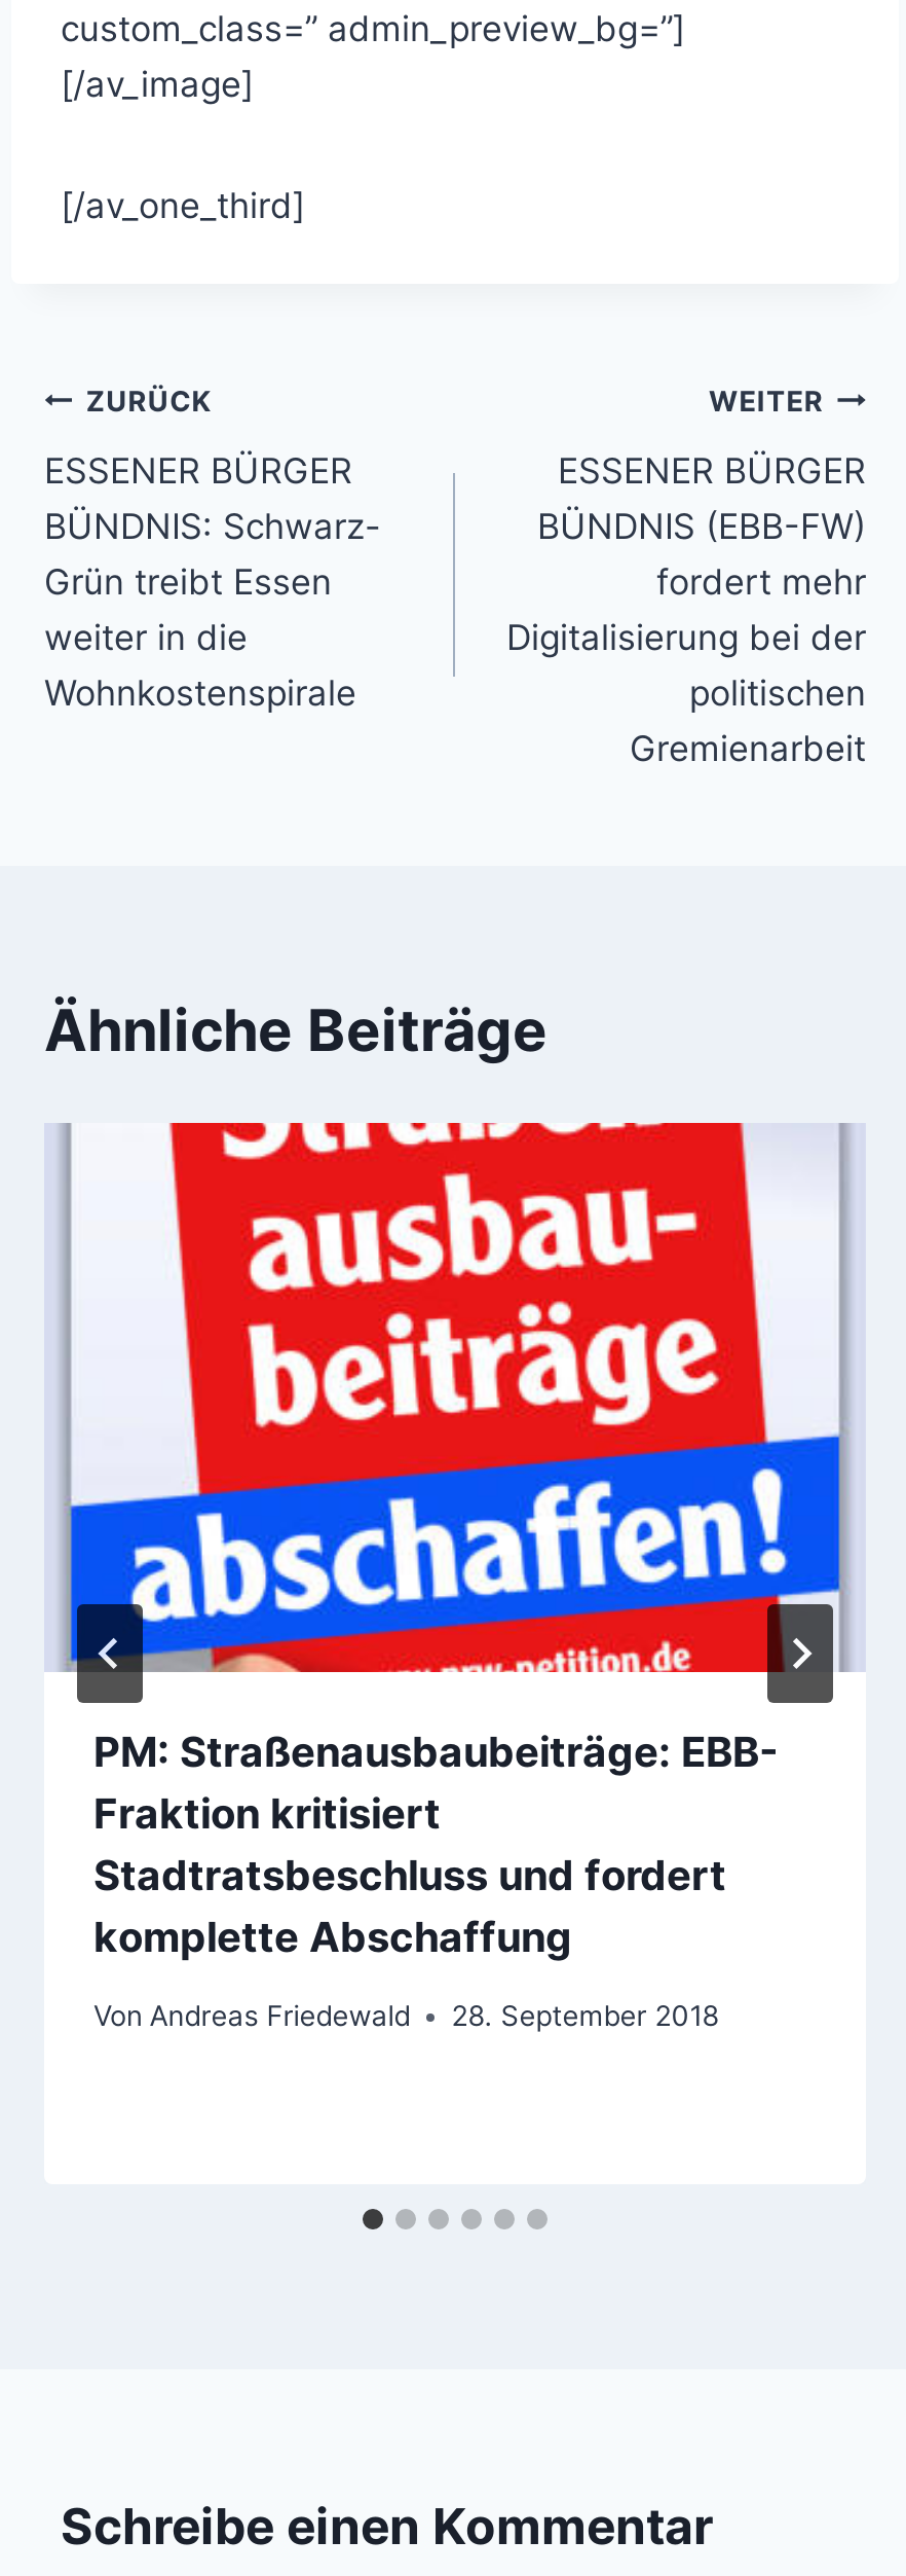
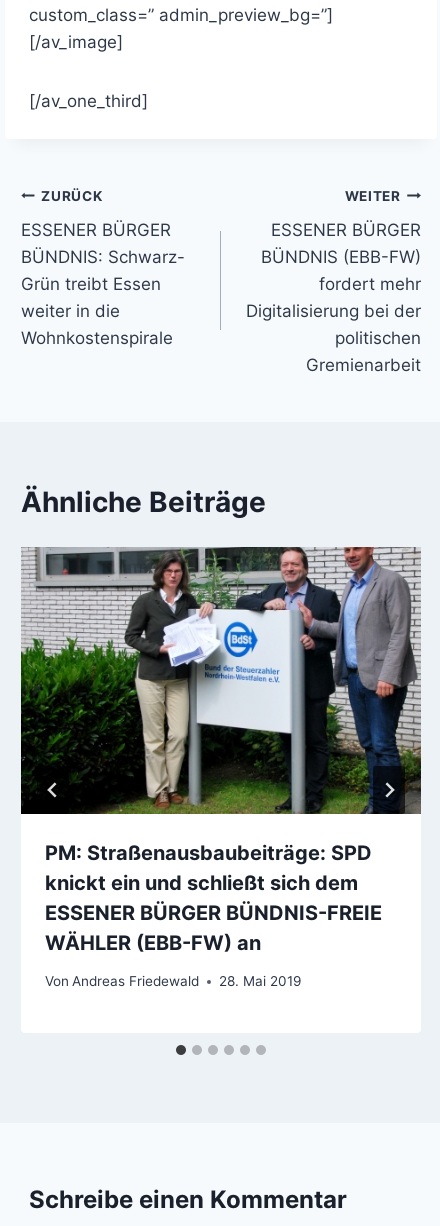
[44,1121,866,1962] [image] | PM: Straßenausbaubeiträge: EBB- | Fraktion kritisiert | Stadtratsbeschluss und fordert | komplette Abschaffung -> [20,546,422,955] [image] | PM: Straßenausbaubeiträge: SPD | knickt ein und schließt sich dem | ESSENER BÜRGER BÜNDNIS-FREIE | WÄHLER (EBB-FW) an
[93,2000,718,2033] Von Andreas Friedewald 28. September 2018 -> [45,973,301,989] Von Andreas Friedewald 28. Mai 2019

